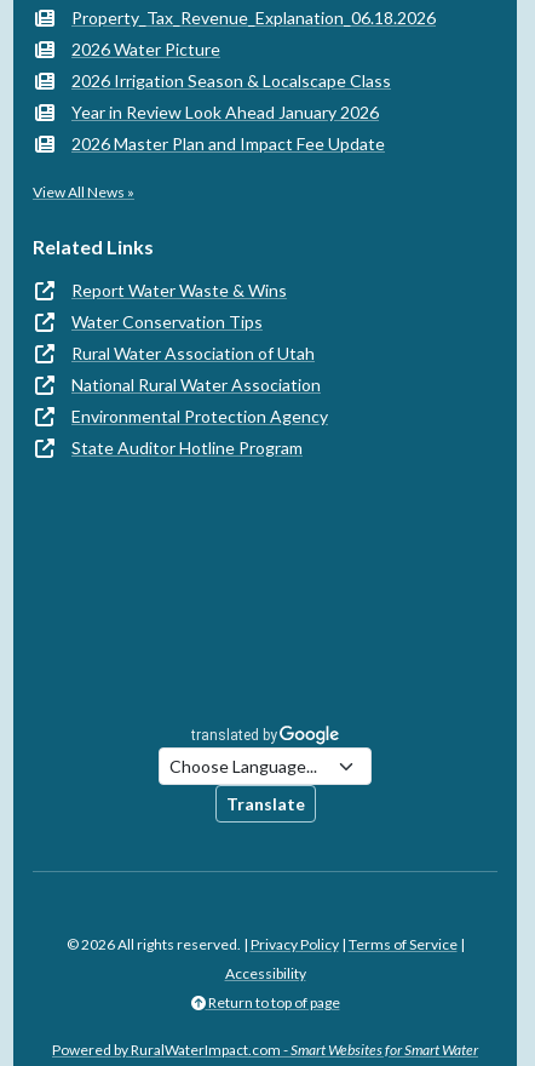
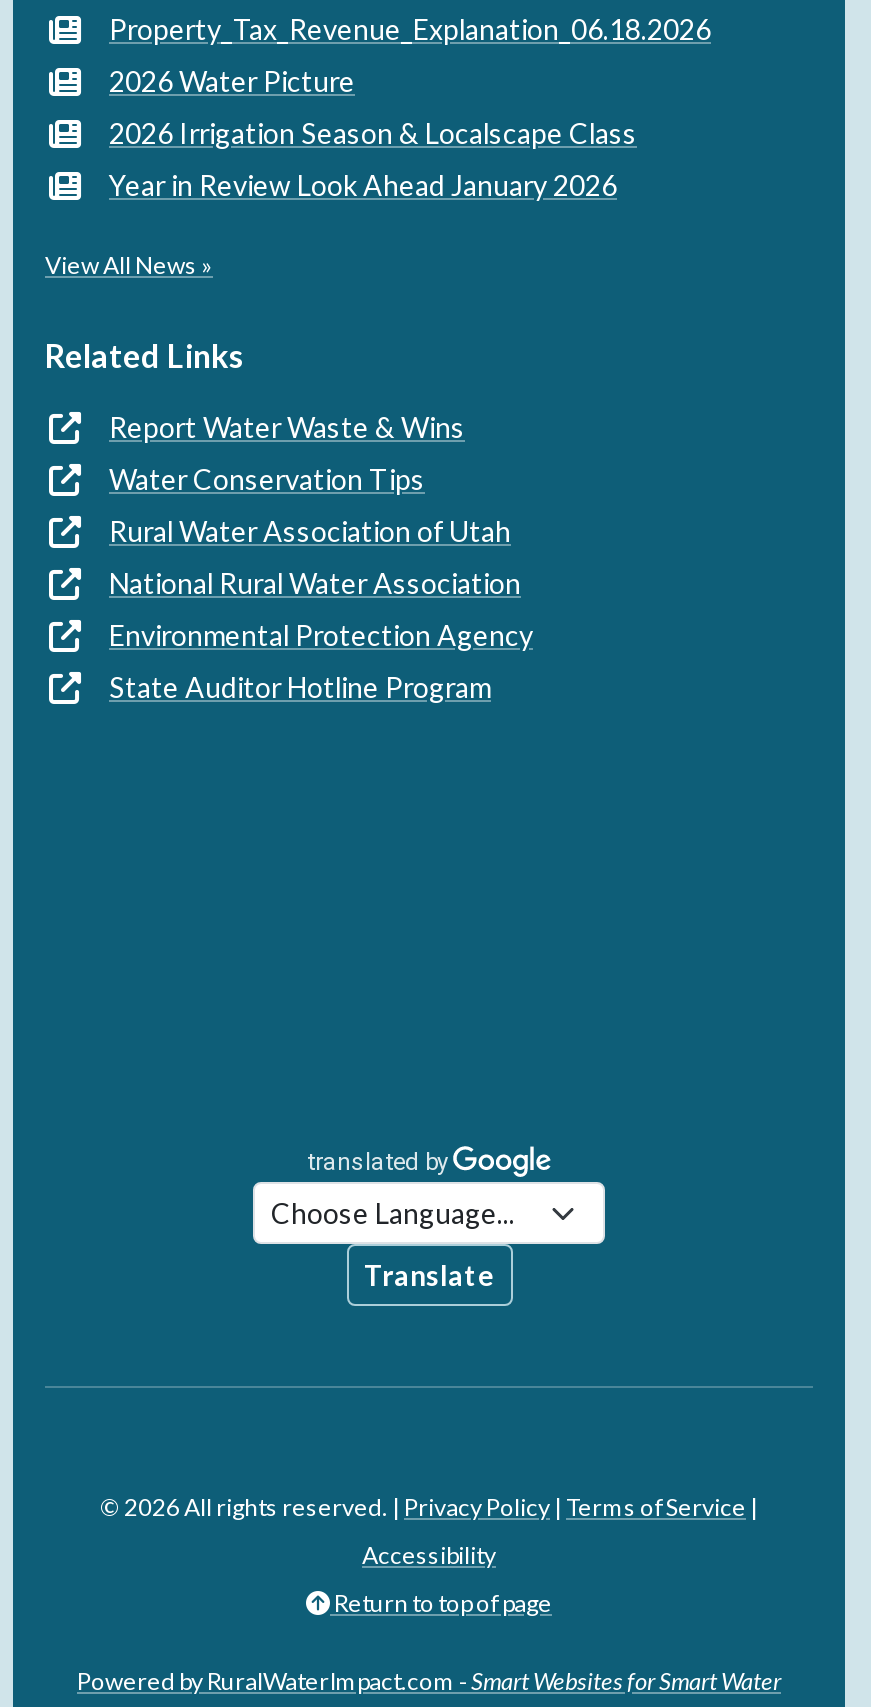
[71,134,385,154] 2026 Master Plan and Impact Fee Update -> none

